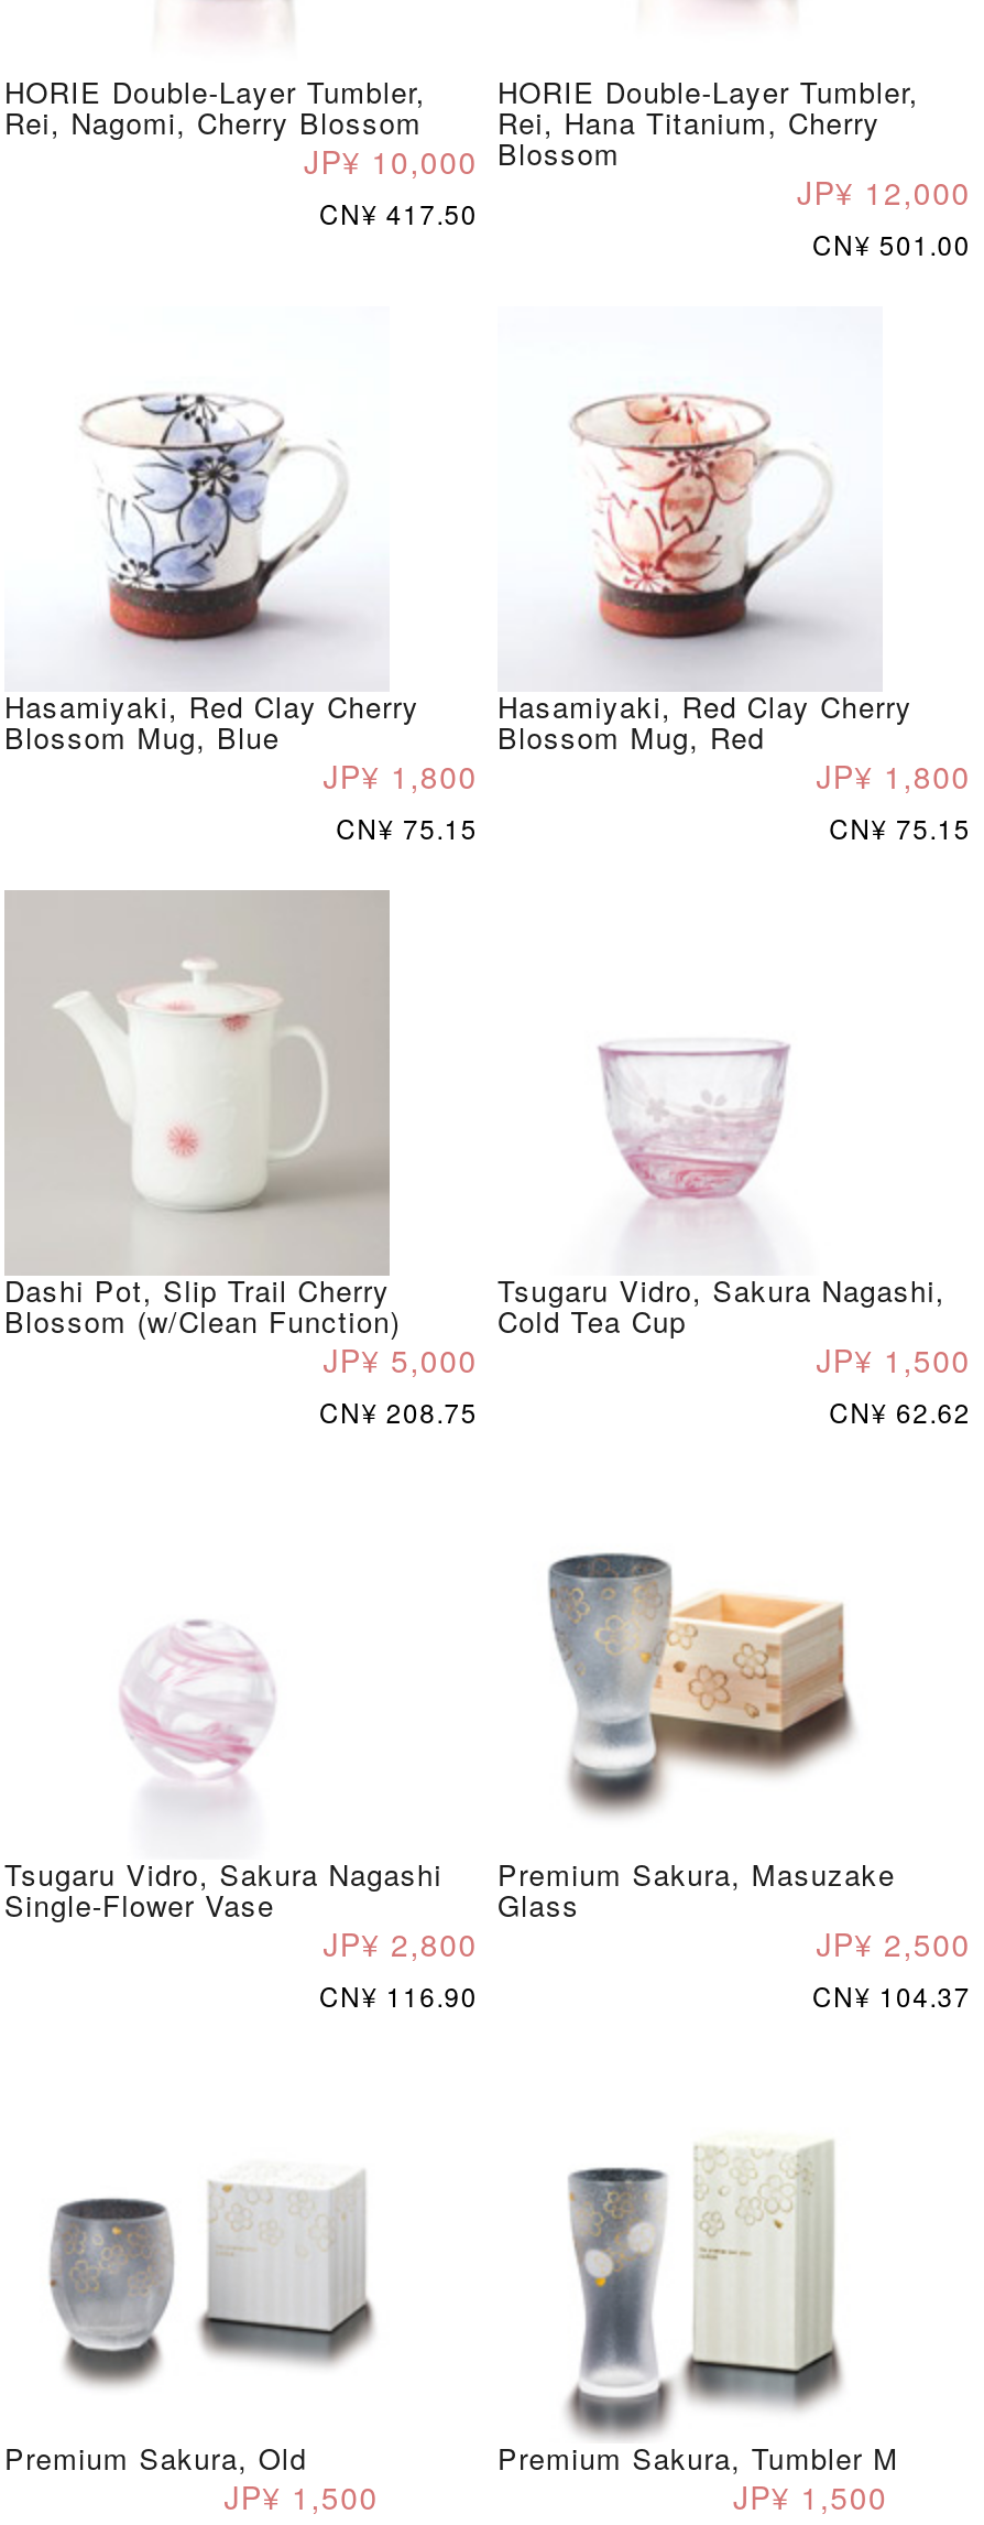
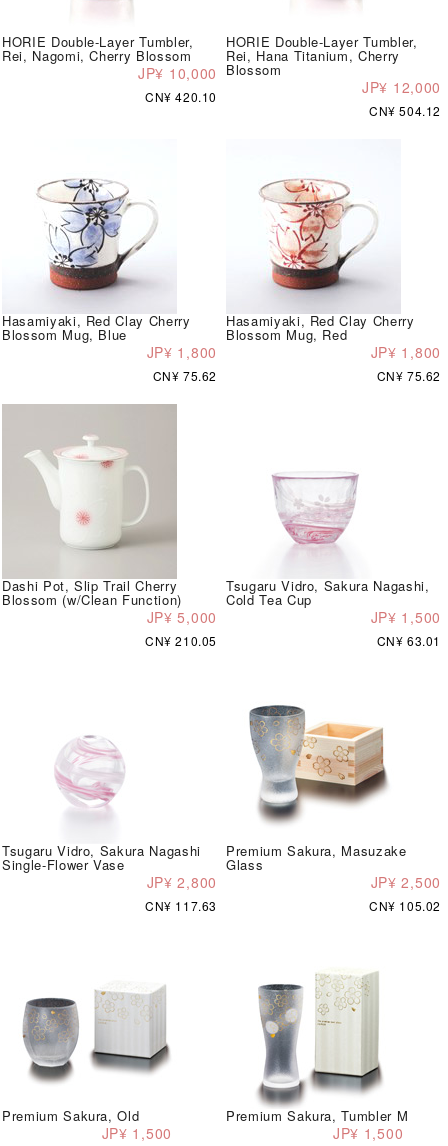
[319,193,478,230] CN¥ 417.50 -> [145,87,217,104] CN¥ 420.10
[812,224,971,261] CN¥ 501.00 -> [369,101,441,118] CN¥ 504.12
[336,808,478,845] CN¥ 75.15 -> [153,366,217,383] CN¥ 75.62
[829,808,971,845] CN¥ 75.15 -> [377,366,441,383] CN¥ 75.62
[319,1391,478,1429] CN¥ 208.75 -> [145,631,217,648] CN¥ 210.05
[829,1391,971,1429] CN¥ 62.62 -> [377,631,441,648] CN¥ 63.01
[319,1975,478,2013] CN¥ 116.90 -> [145,896,217,913] CN¥ 117.63
[812,1975,971,2013] CN¥ 104.37 -> [369,896,441,913] CN¥ 105.02

